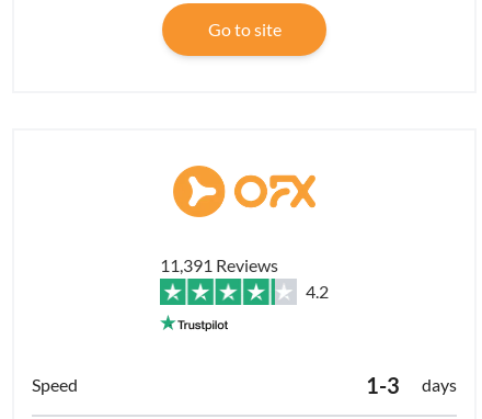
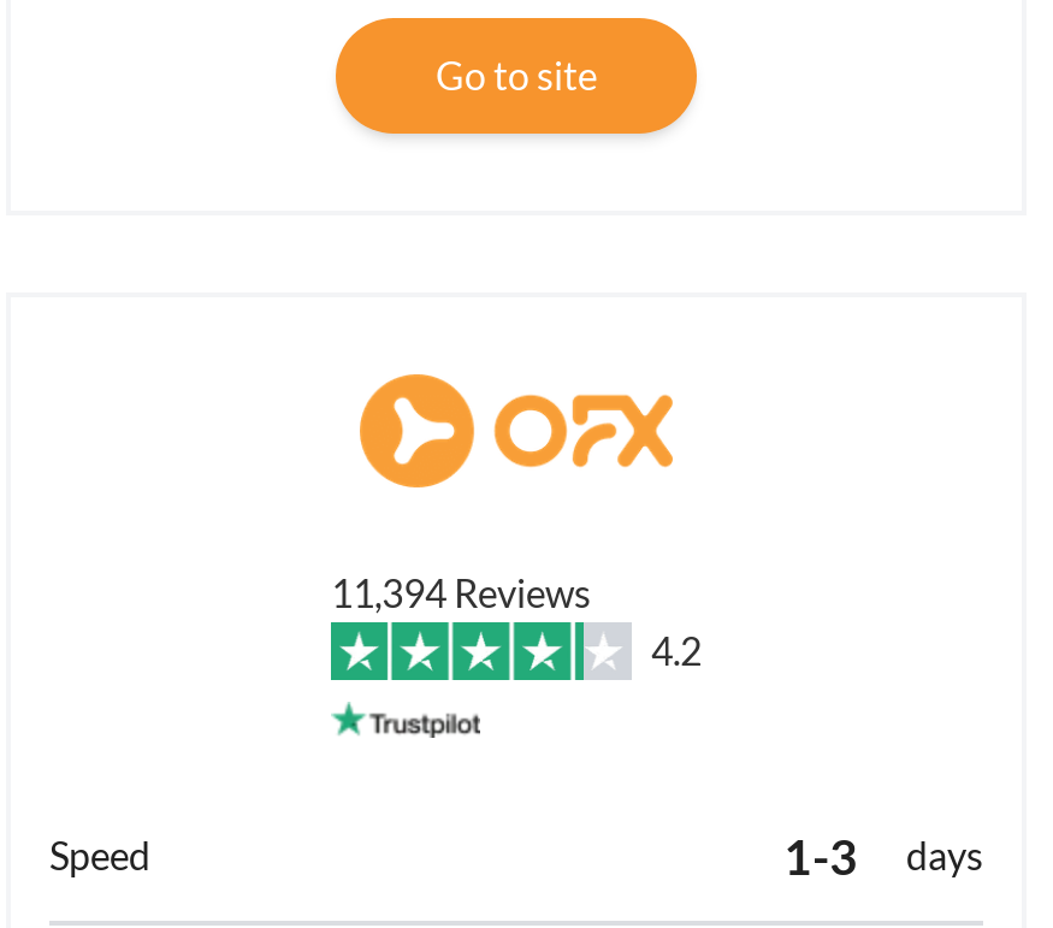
[160,255,278,276] 11,391 Reviews -> [331,570,591,616] 11,394 Reviews

